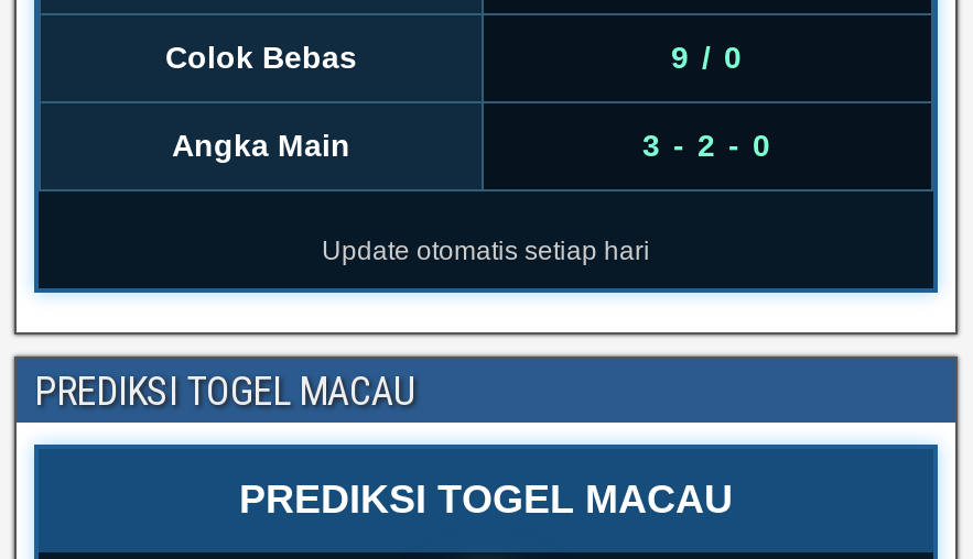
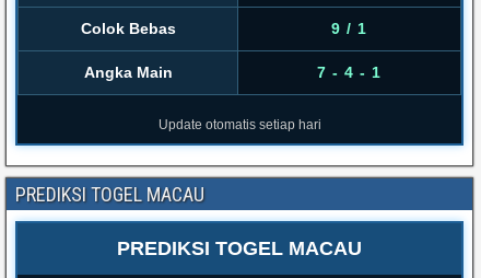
[671,40,744,75] 9 / 0 -> [331,20,367,37] 9 / 1
[642,128,772,163] 3 - 2 - 0 -> [317,64,382,81] 7 - 4 - 1

